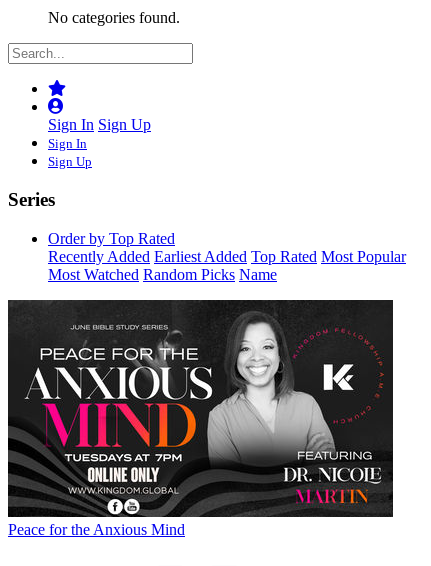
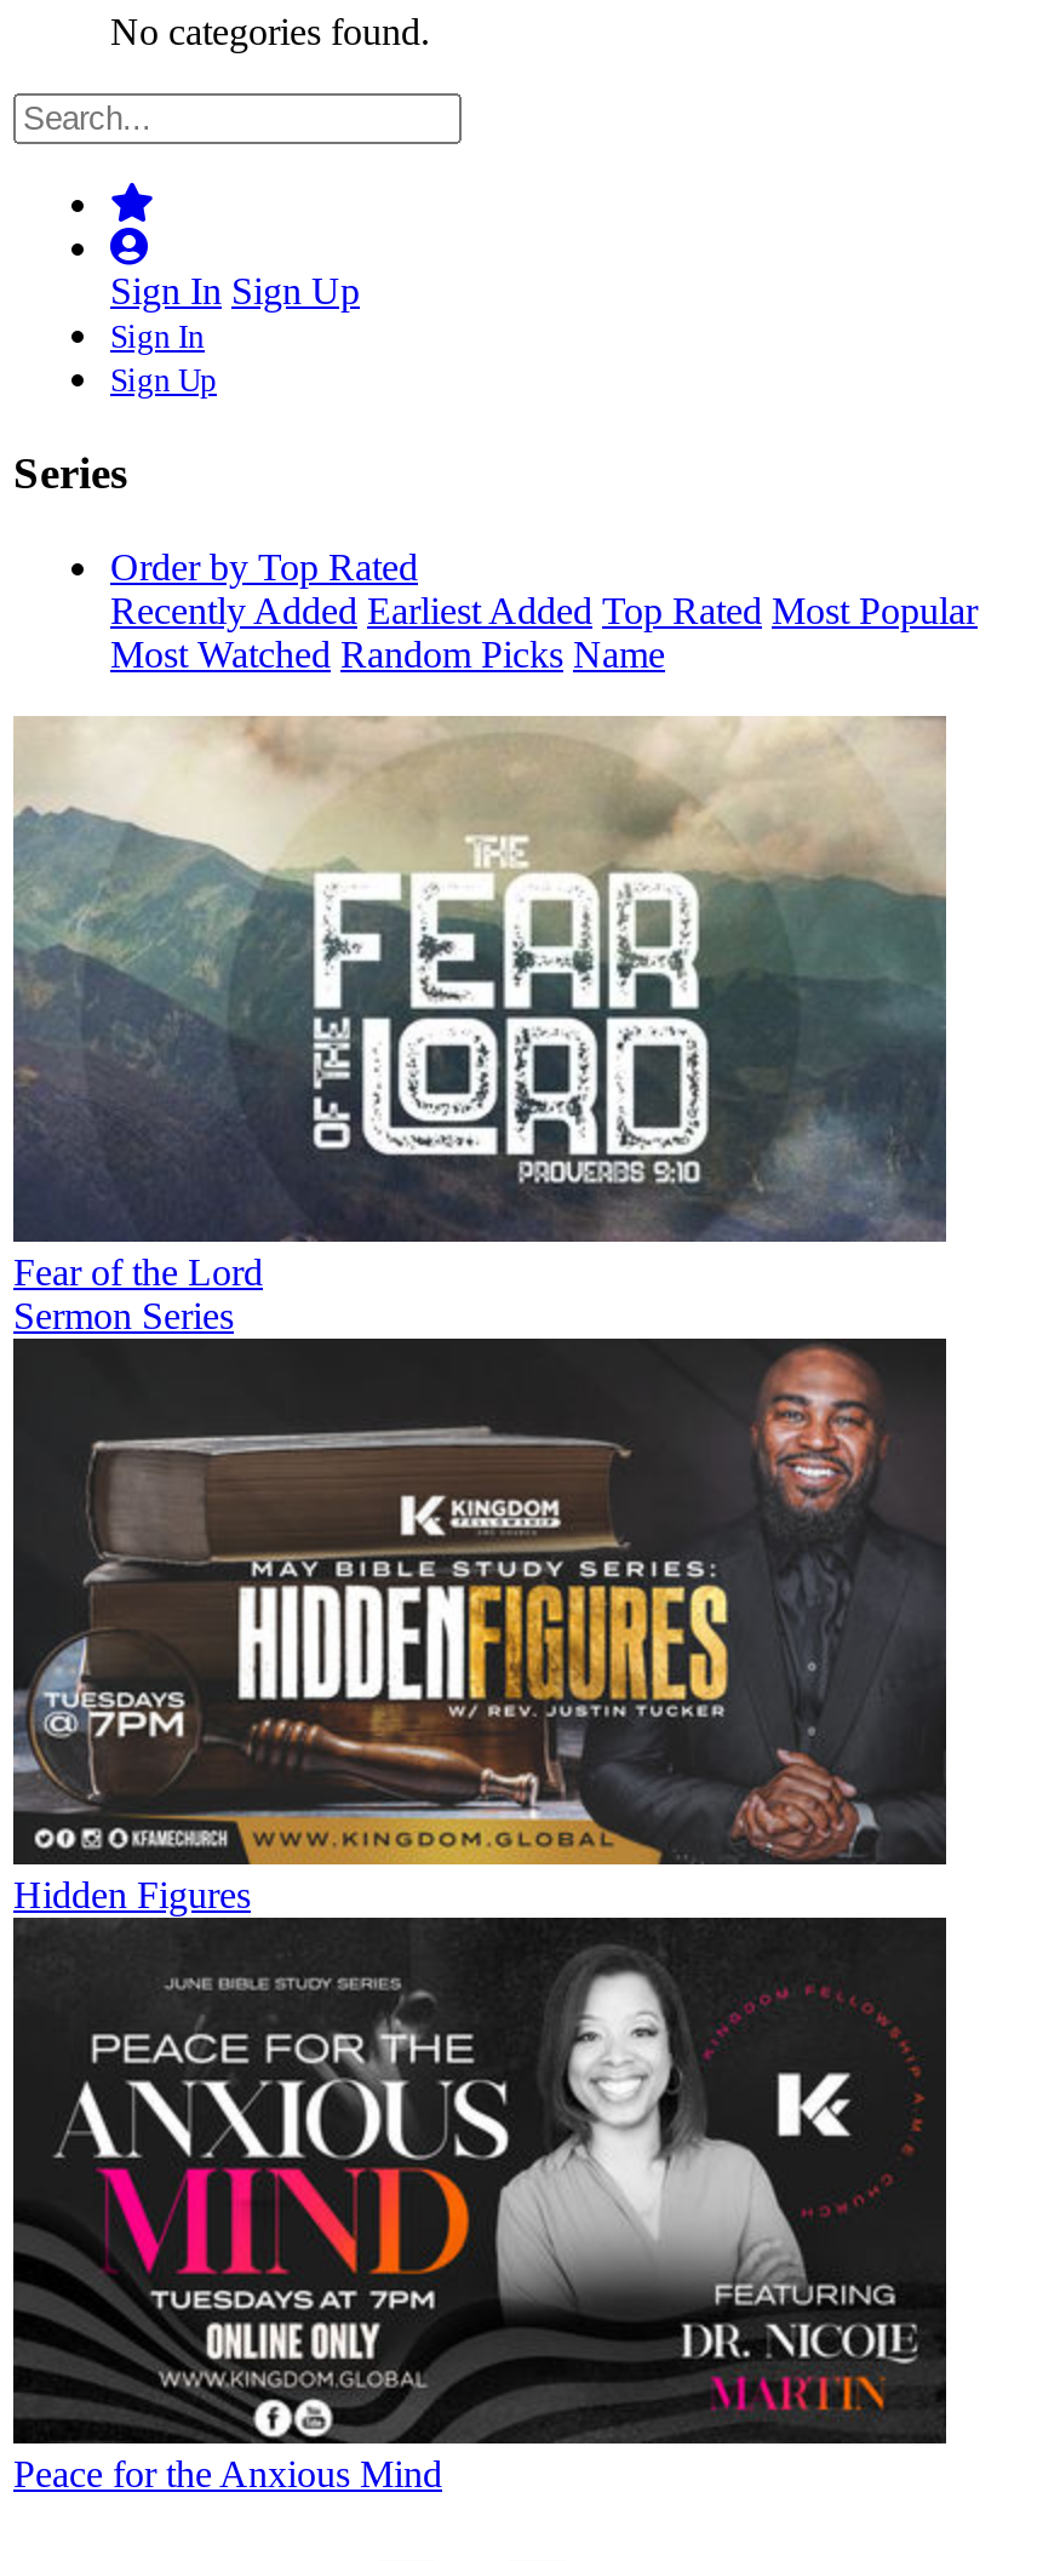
none -> [11,716,946,1335] [image] | Fear of the Lord | Sermon Series
none -> [11,1336,949,1914] [image] | Hidden Figures

